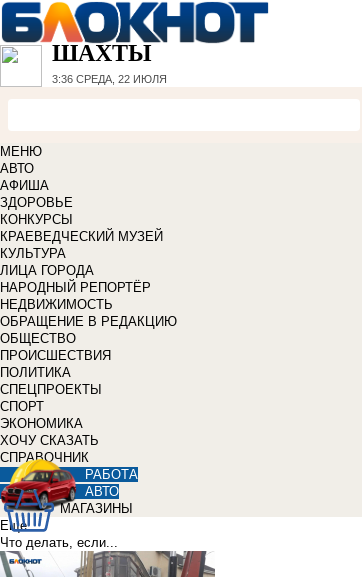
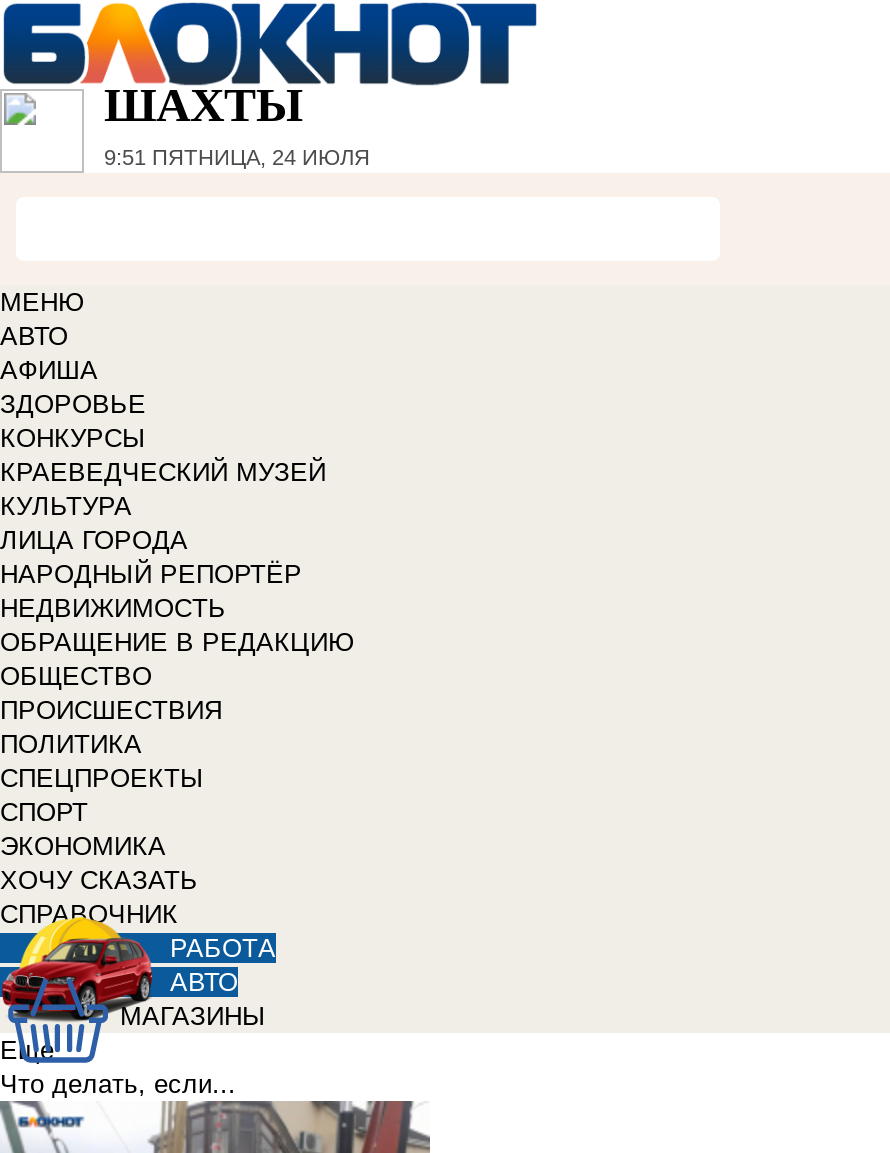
[52,73,167,85] 3:36 СРЕДА, 22 ИЮЛЯ -> [104,146,370,170] 9:51 ПЯТНИЦА, 24 ИЮЛЯ

